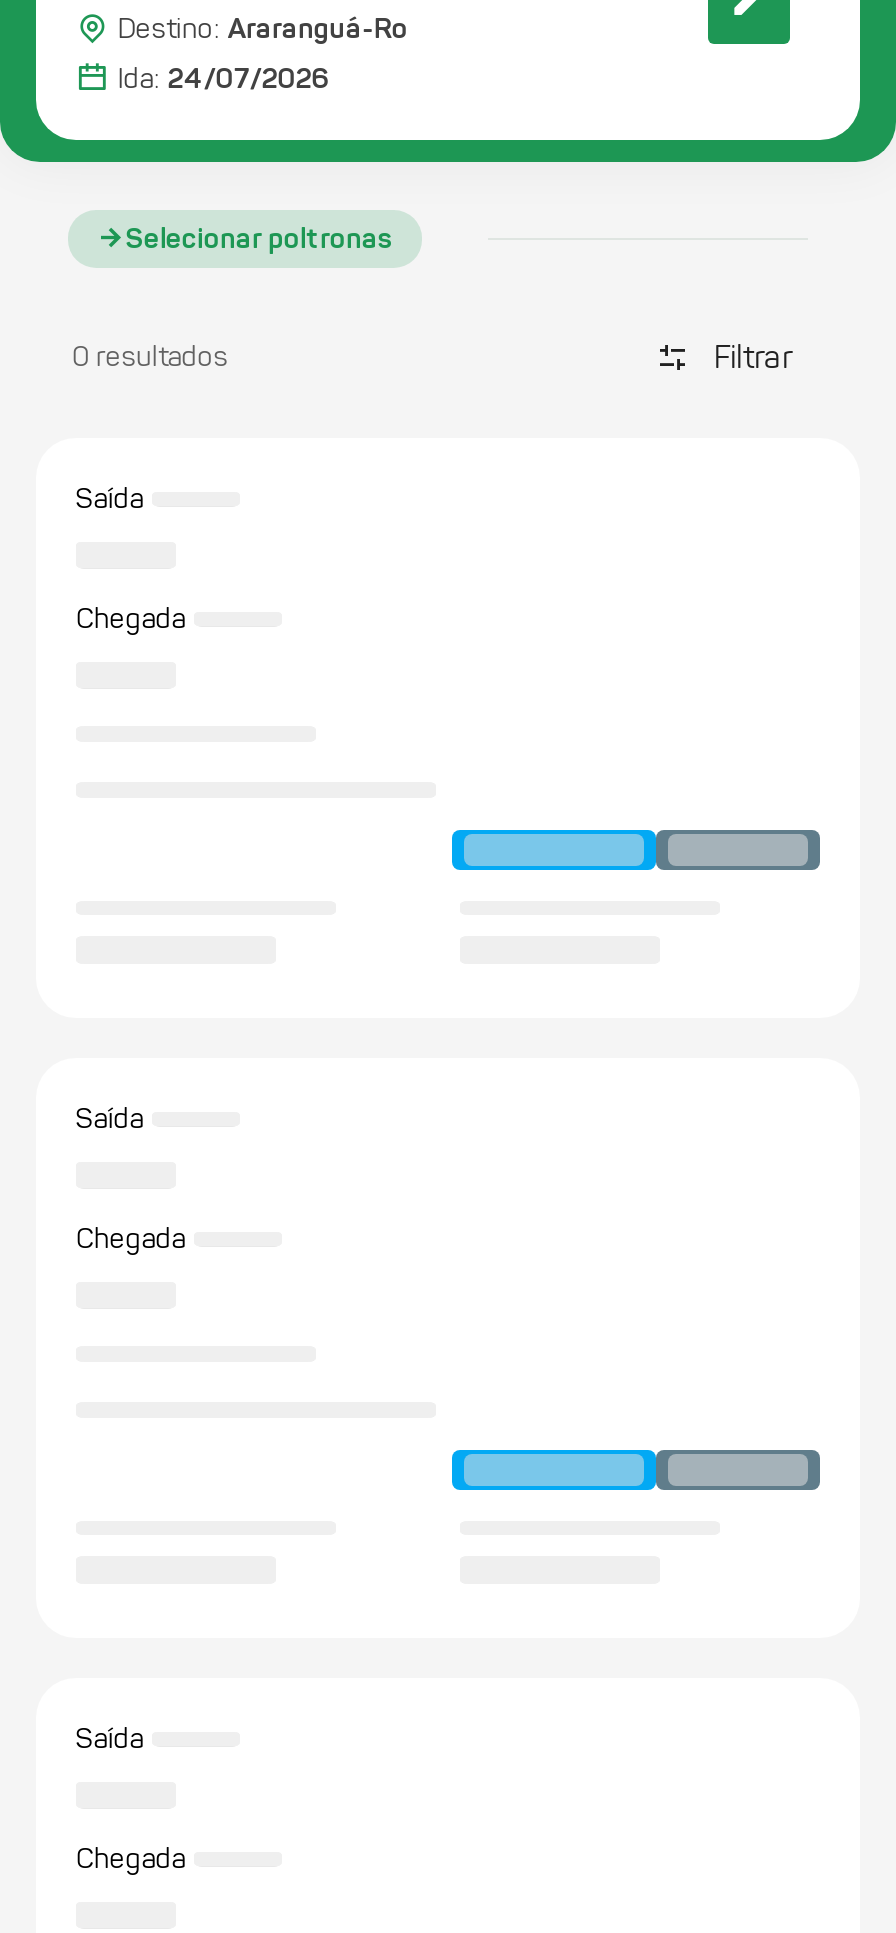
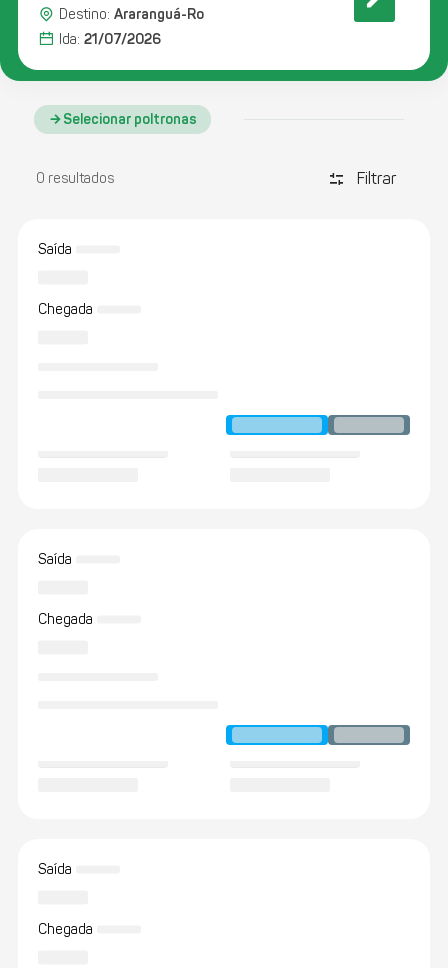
[118,60,330,96] Ida: 24/07/2026 -> [59,30,161,48] Ida: 21/07/2026

